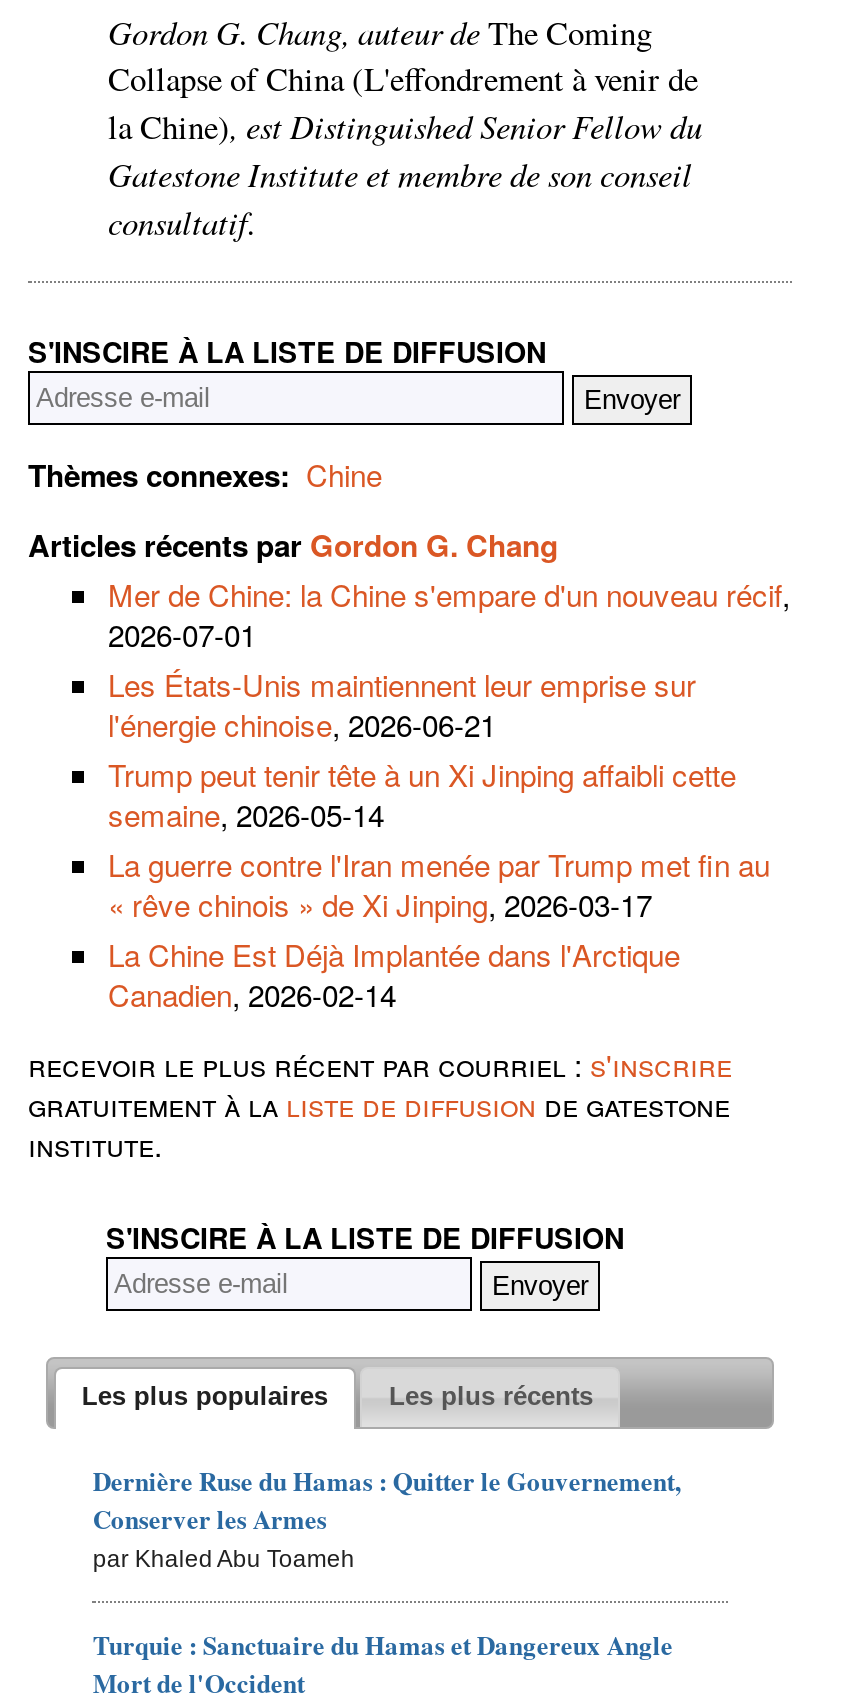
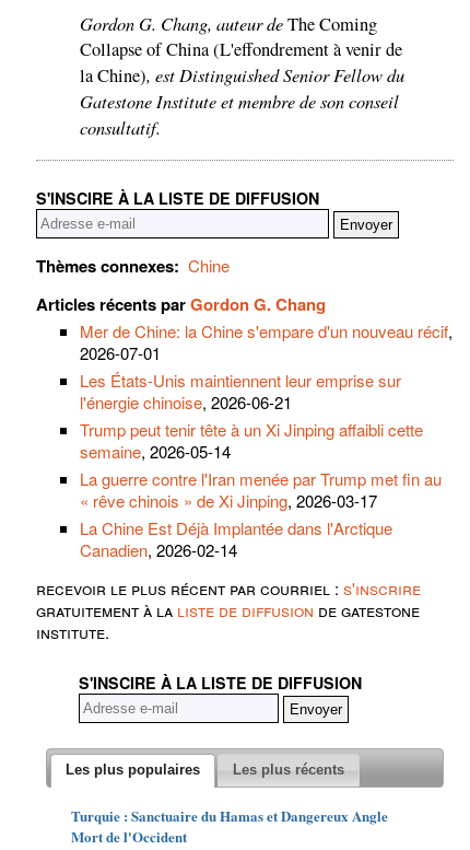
[93,1461,681,1573] Dernière Ruse du Hamas : Quitter le Gouvernement, | Conserver les Armes | par Khaled Abu Toameh -> none

